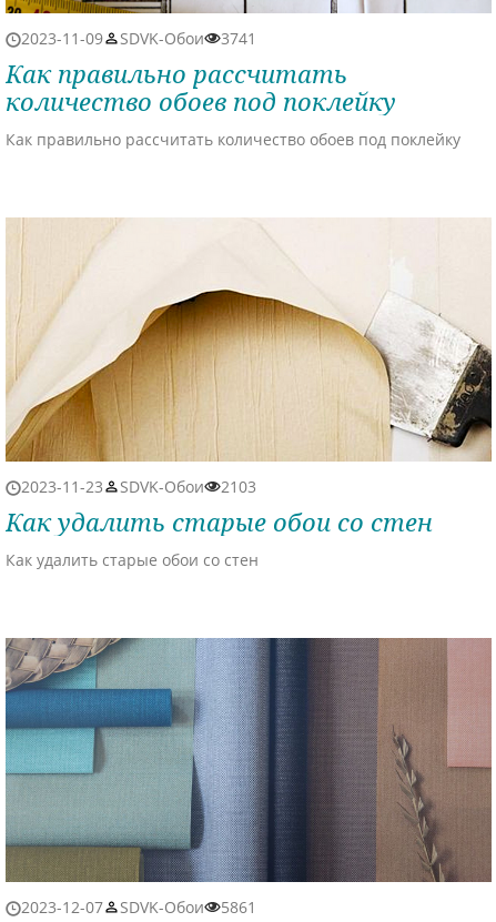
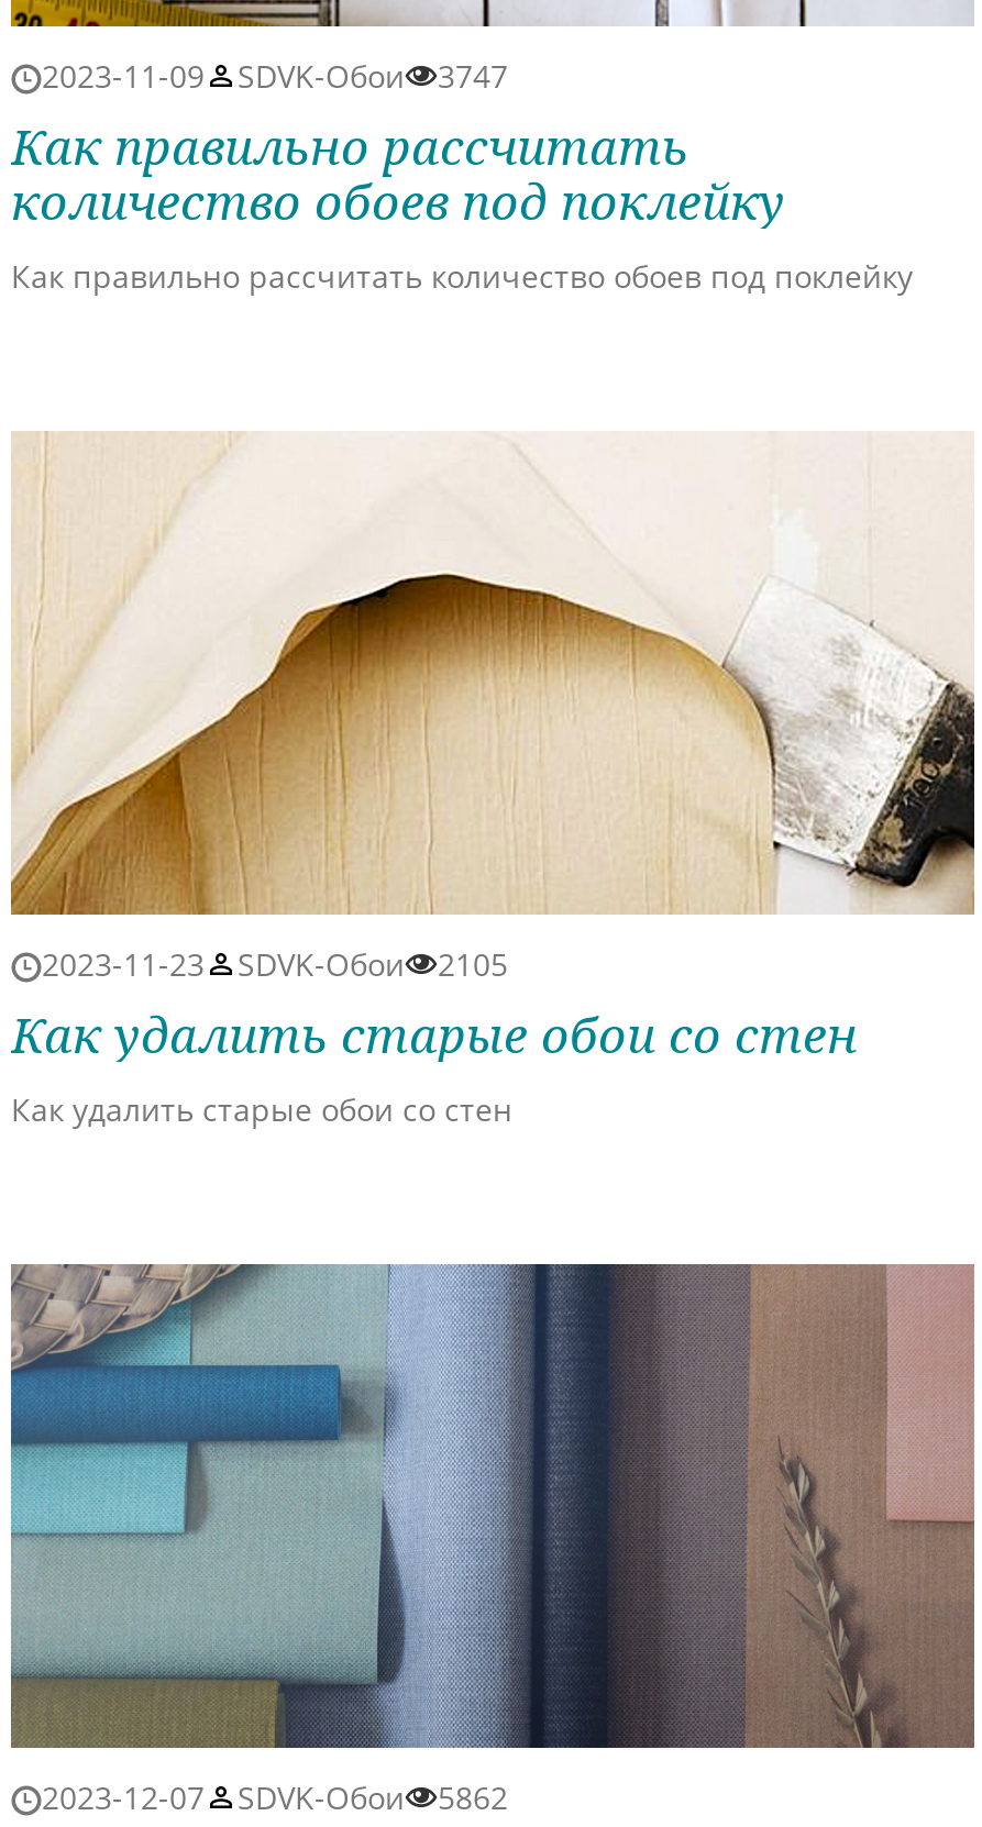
[221,28,256,49] 3741 -> [438,55,508,97] 3747
[221,476,256,497] 2103 -> [438,943,508,985] 2105
[221,896,256,918] 5861 -> [438,1776,508,1818] 5862

